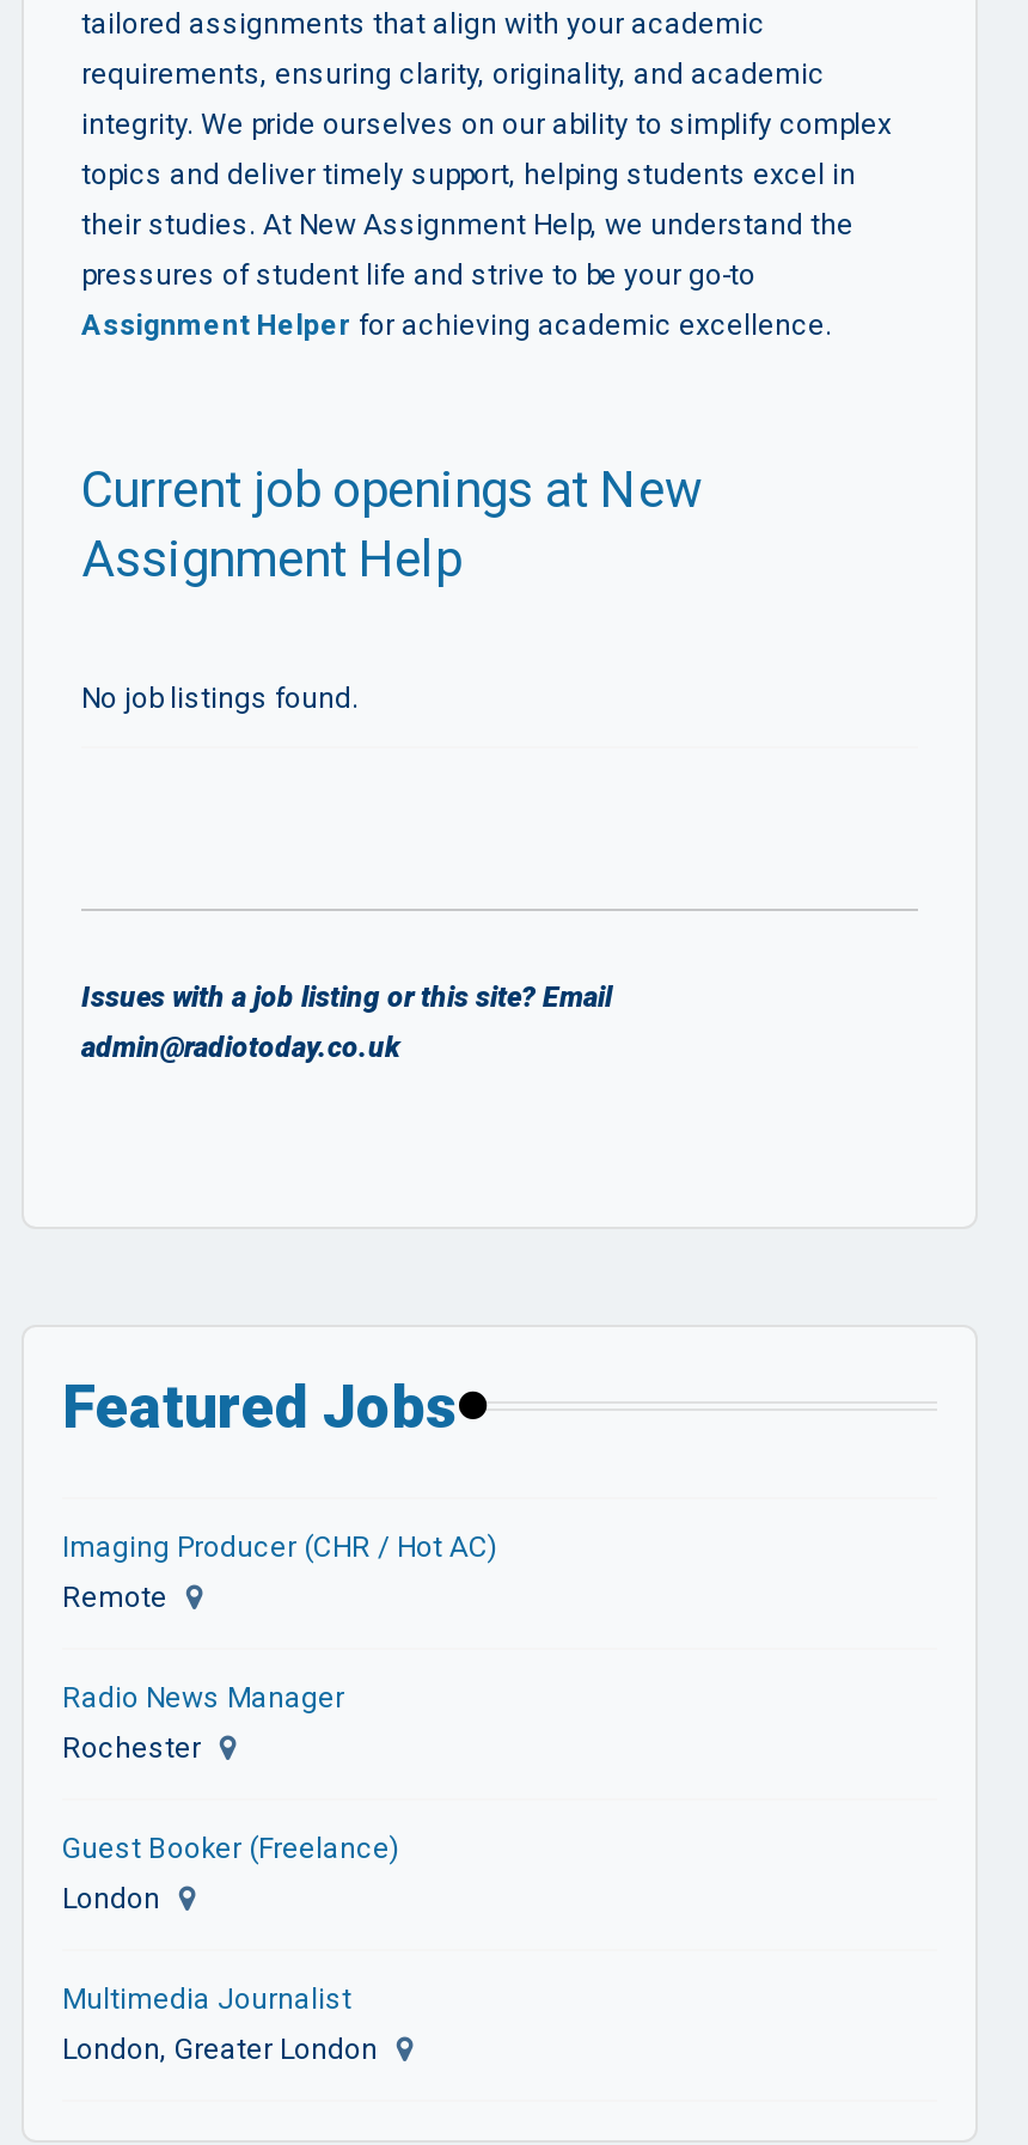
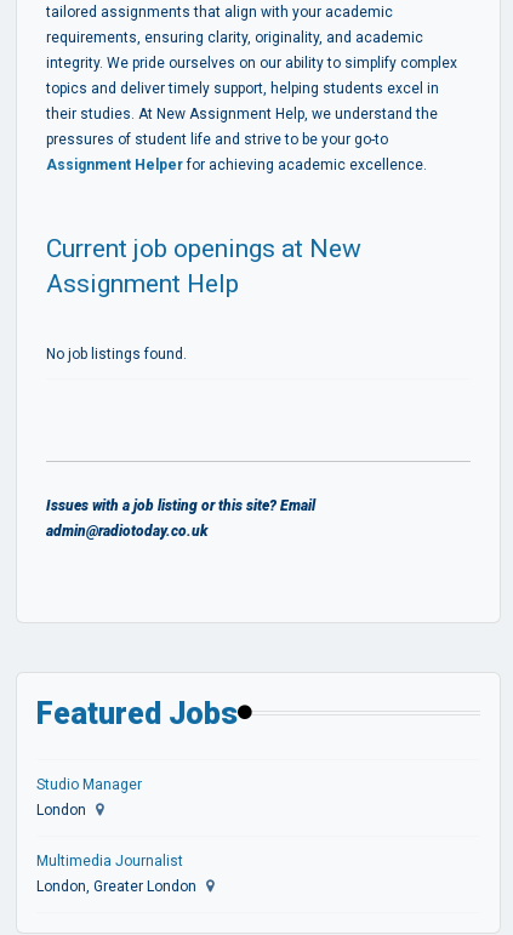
[62,1529,497,1864] Imaging Producer (CHR / Hot AC) | Remote | Radio News Manager | Rochester | Guest Booker (Freelance) -> [36,776,142,793] Studio Manager

